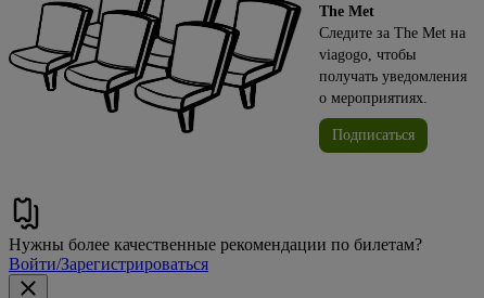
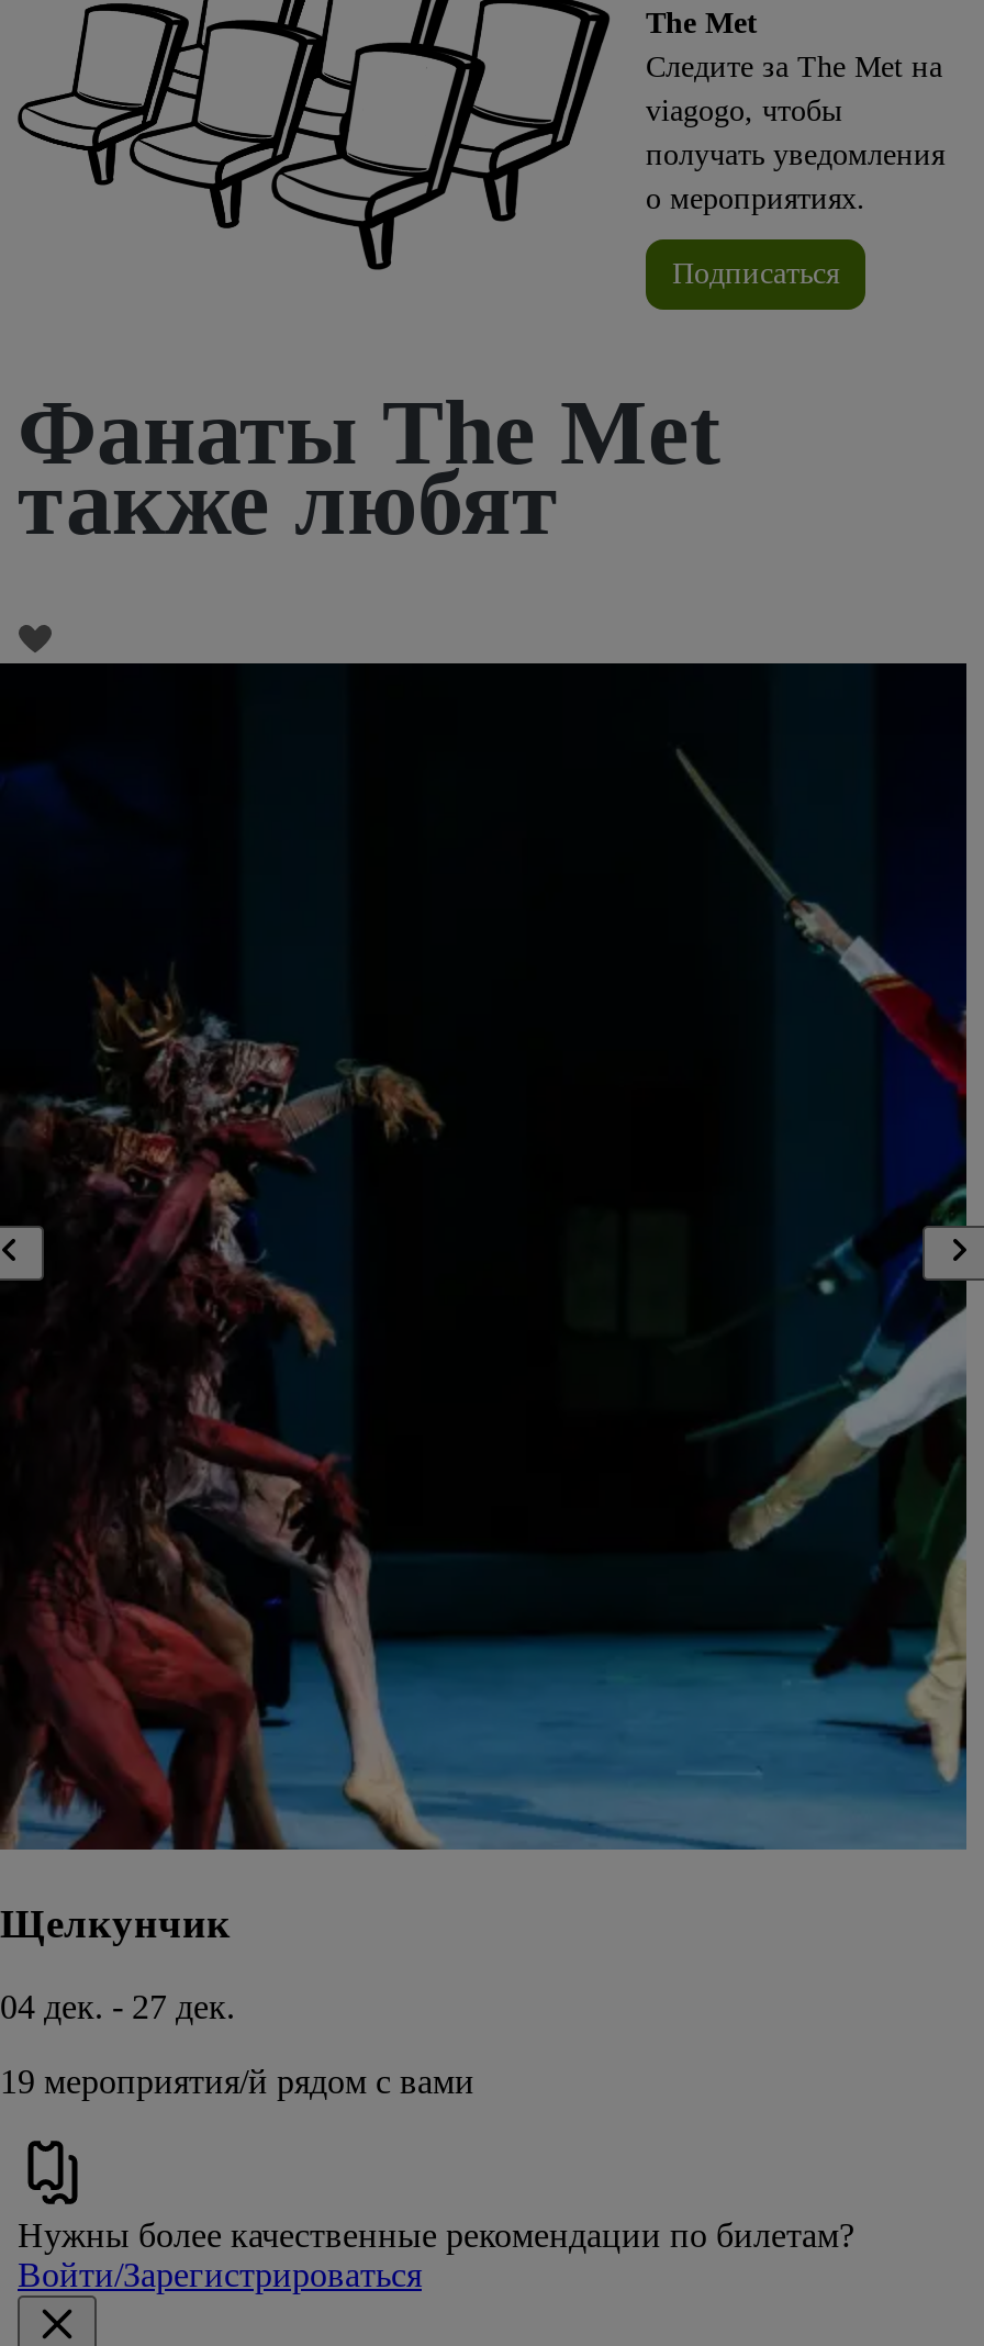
none -> [0,624,977,2101] [image] | Щелкунчик | 04 дек. - 27 дек. | 19 мероприятия/й рядом с вами
none -> [18,382,720,554] Фанаты The Met | также любят

